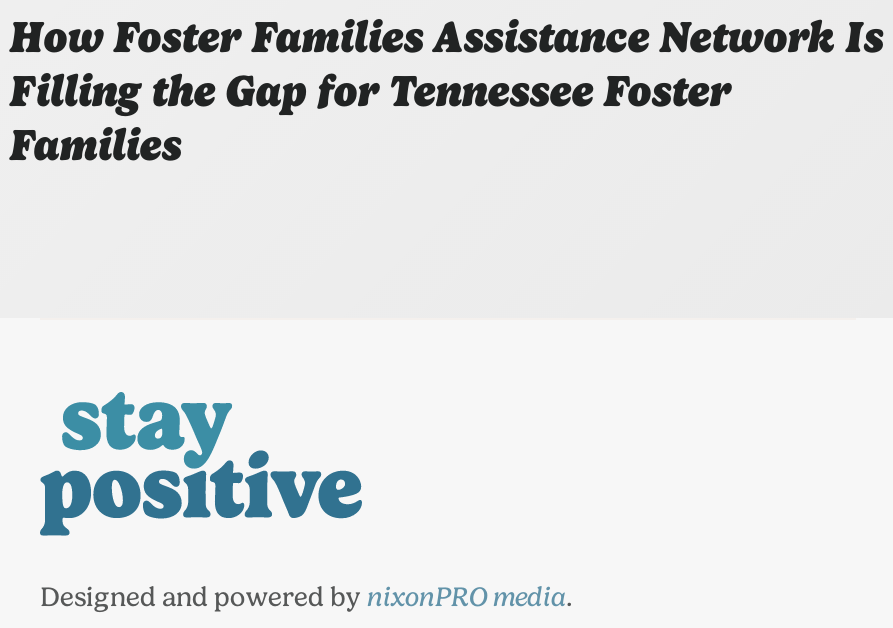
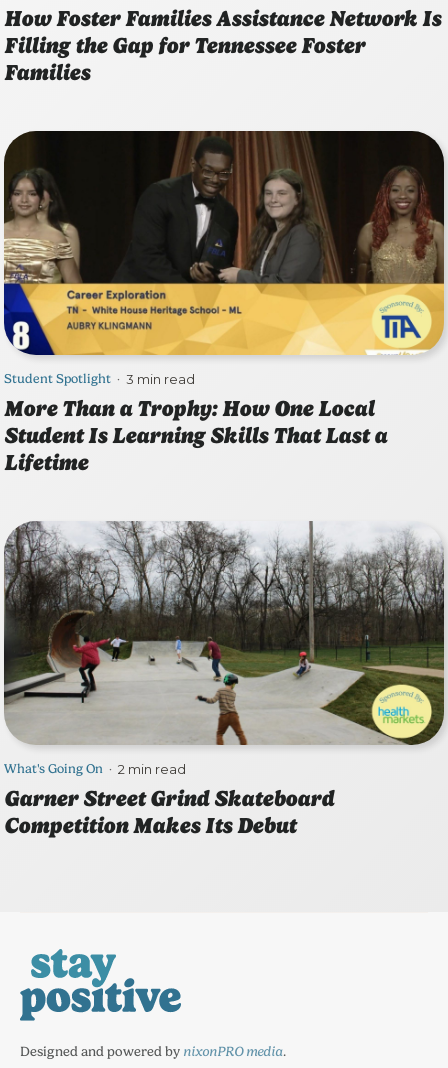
none -> [3,130,445,475] [image] | Student Spotlight • 3 min read | More Than a Trophy: How One Local | Student Is Learning Skills That Last a | Lifetime
none -> [3,520,445,838] [image] | What's Going On • 2 min read | Garner Street Grind Skateboard | Competition Makes Its Debut

